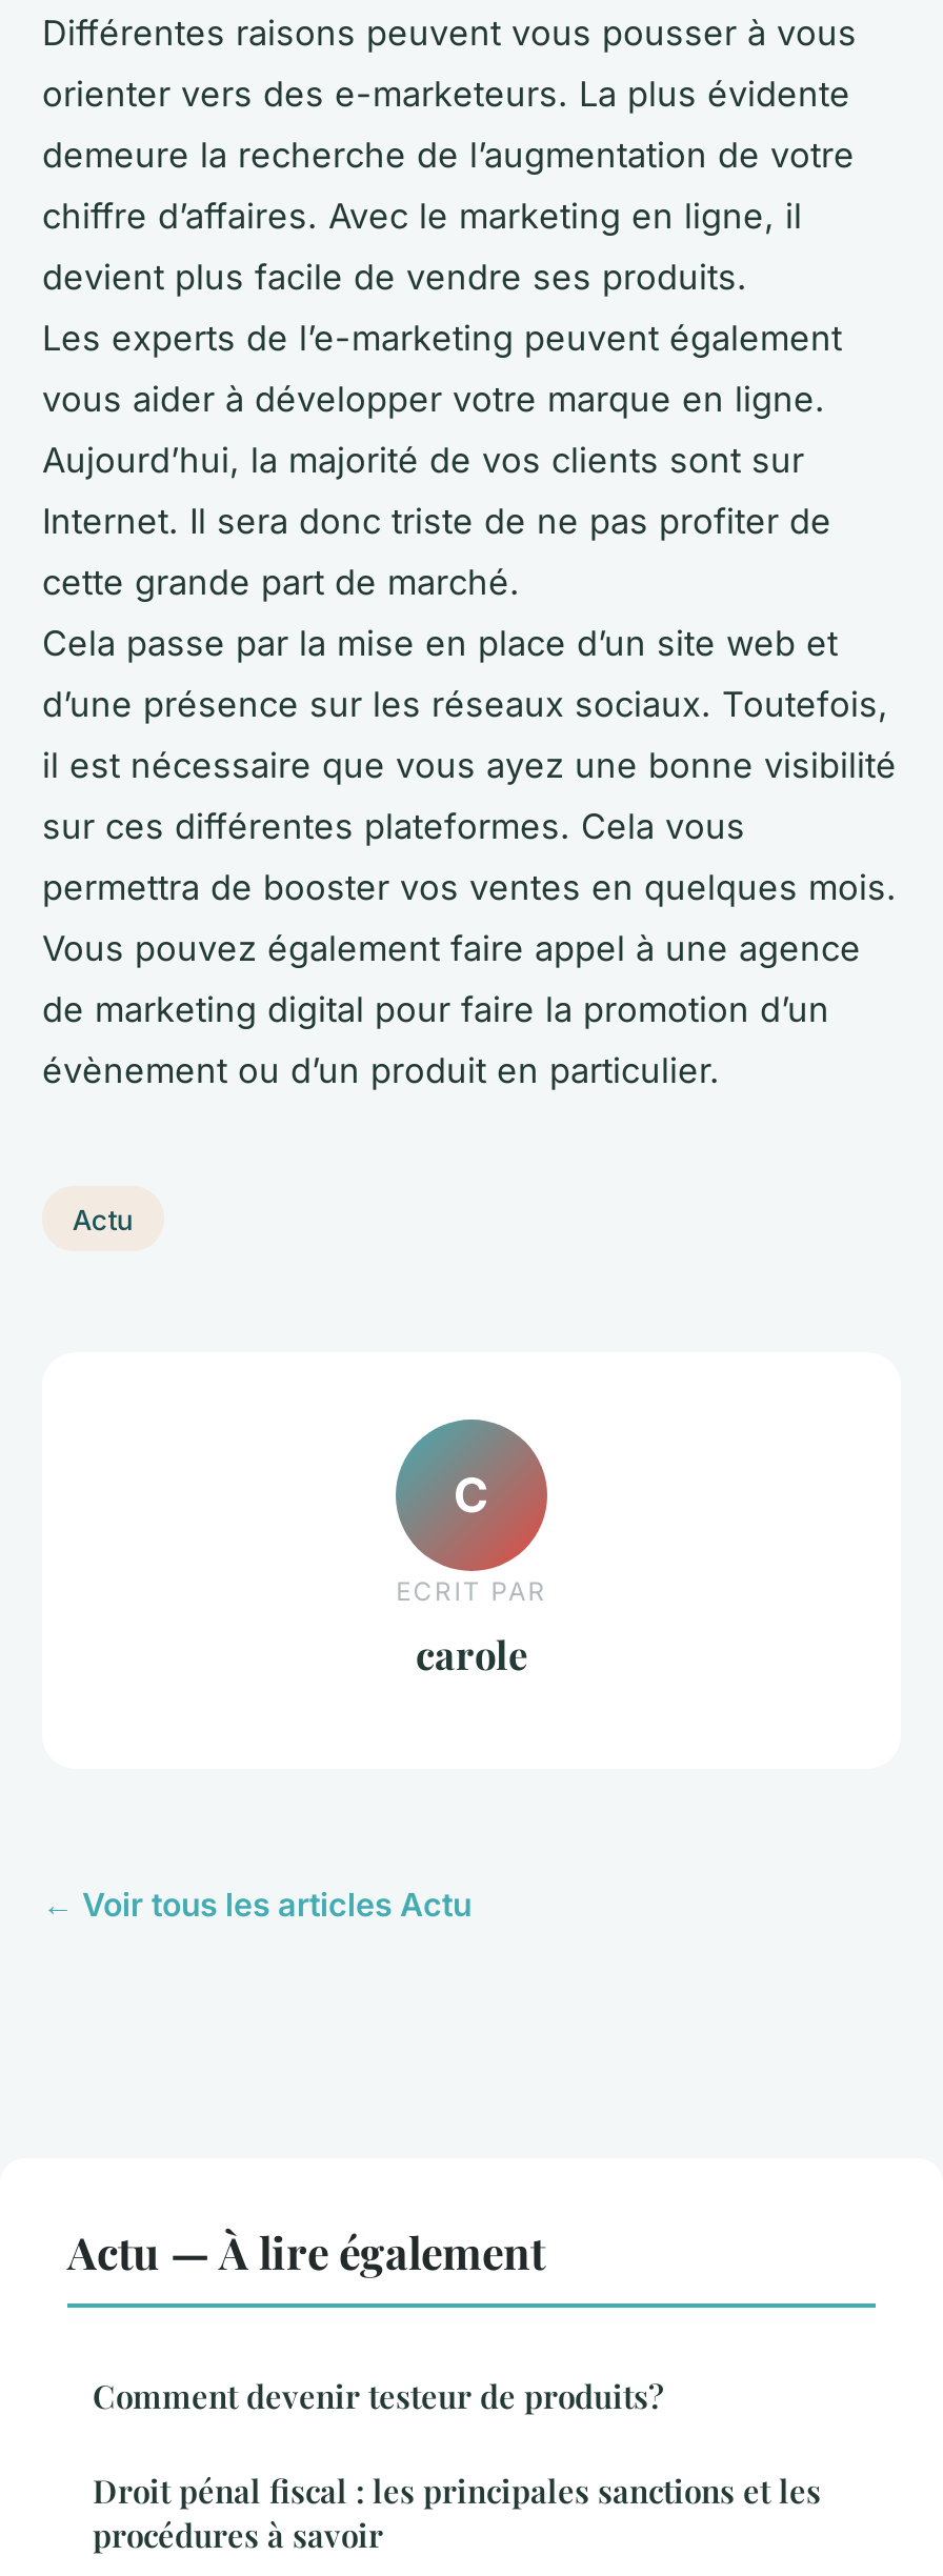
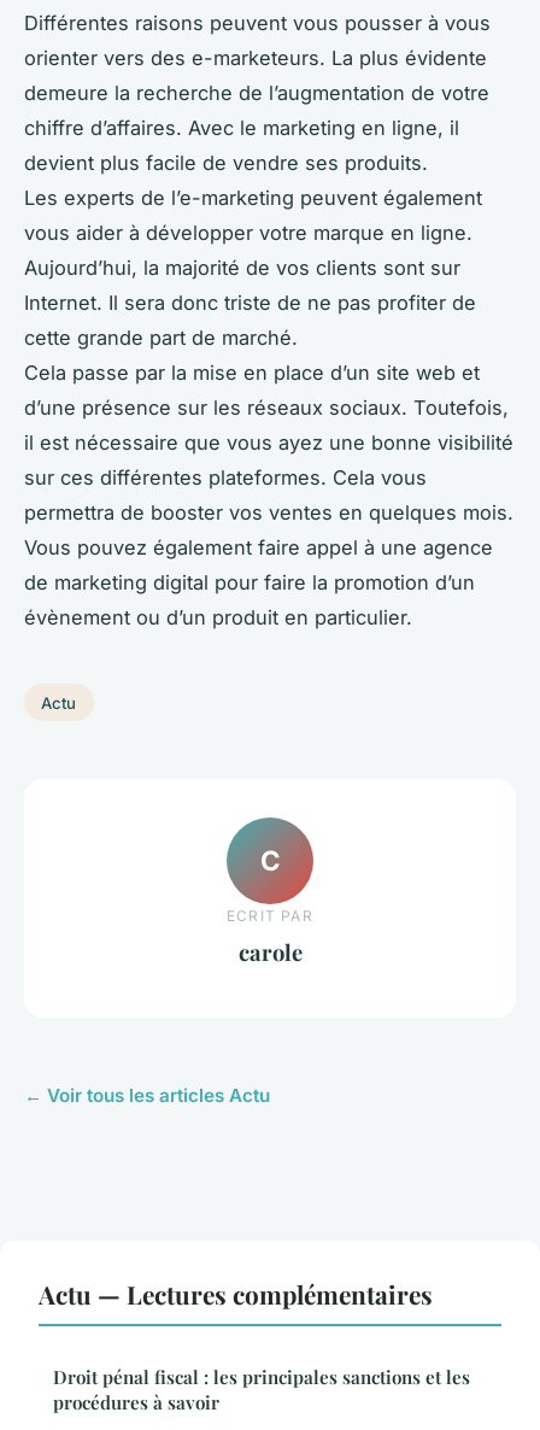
[67,2221,663,2416] Actu — À lire également | Comment devenir testeur de produits? -> [39,1277,433,1310] Actu — Lectures complémentaires

